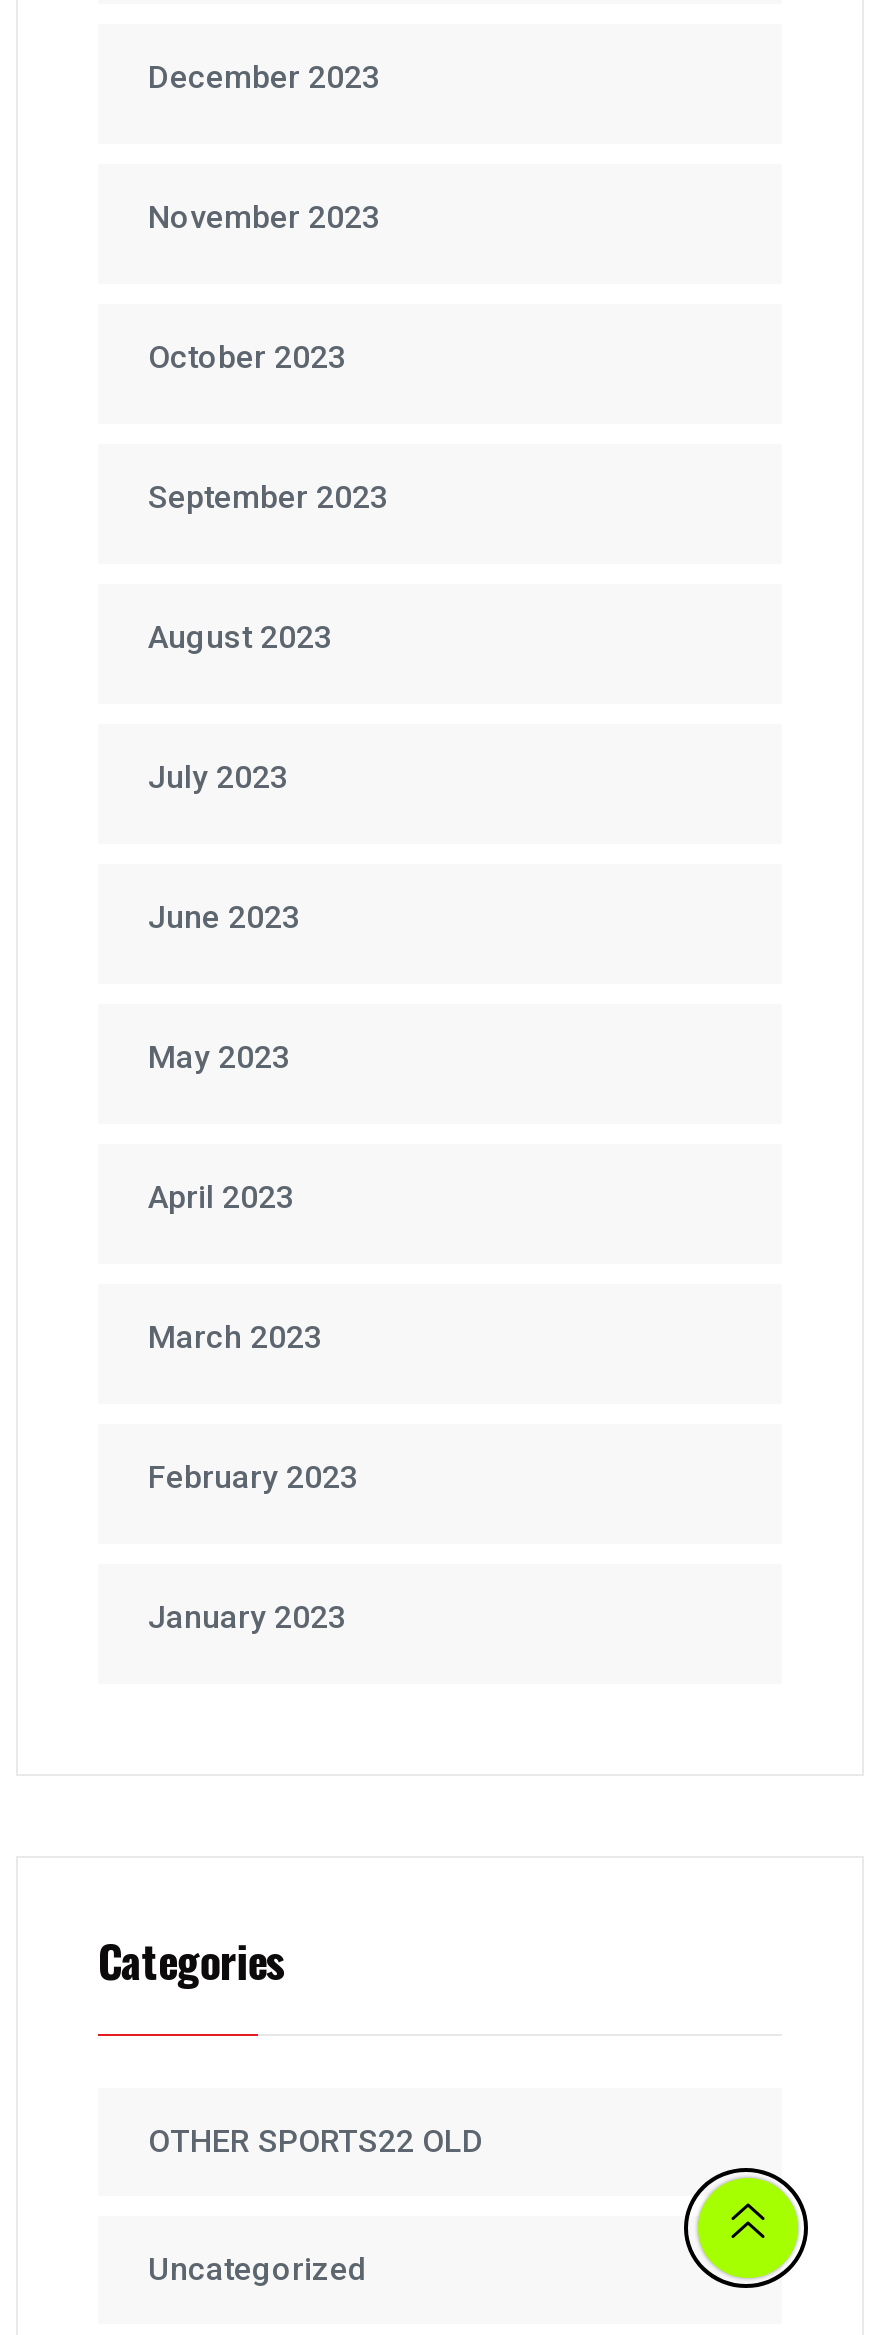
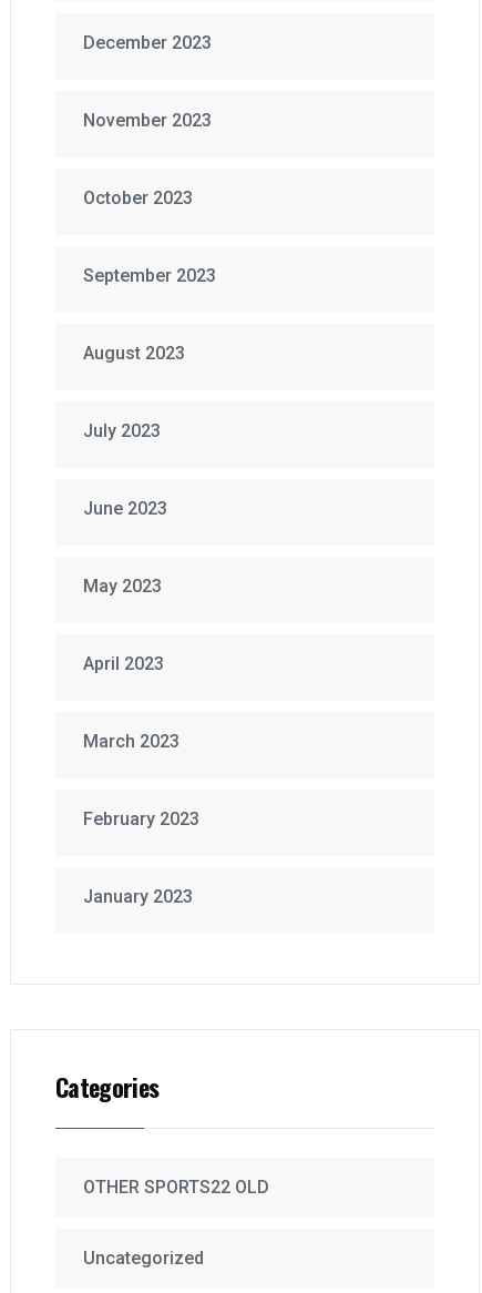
[680,2164,812,2292] [image] -> none

